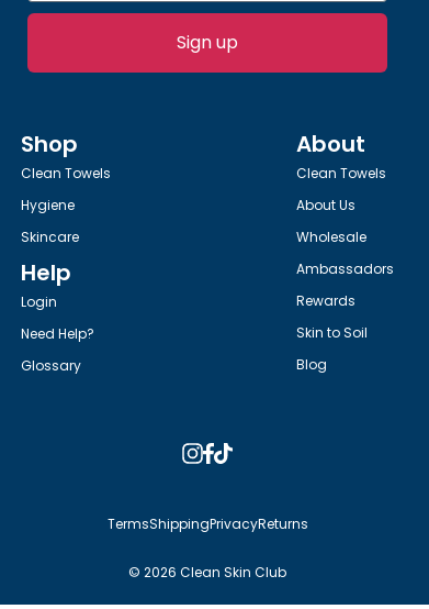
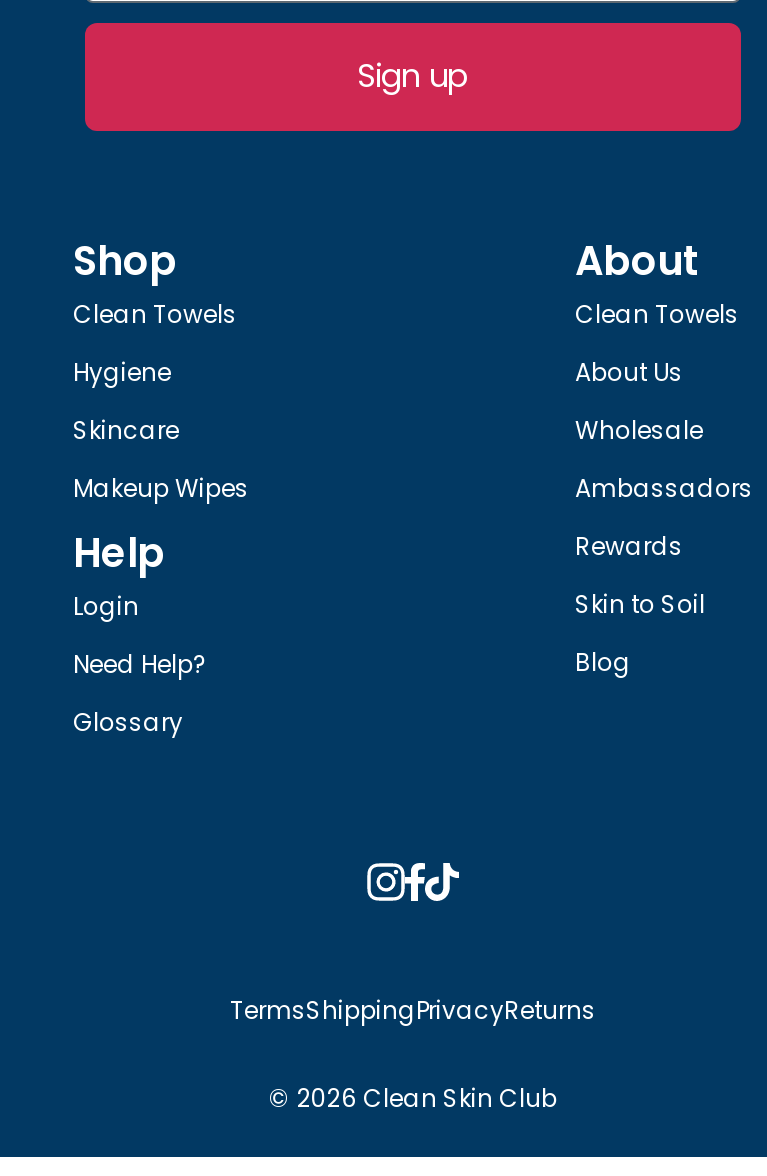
none -> [73,471,249,505] Makeup Wipes

